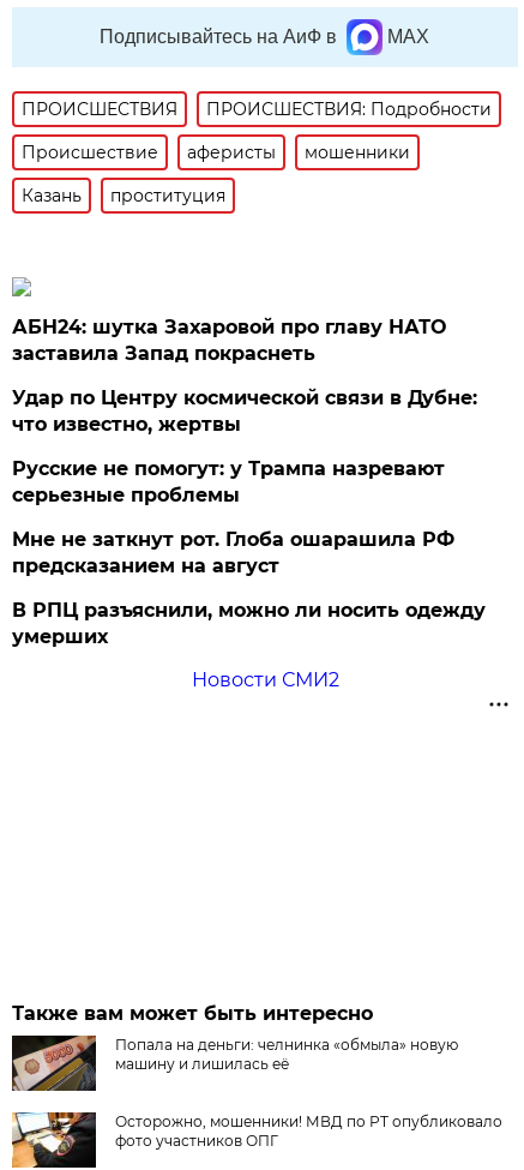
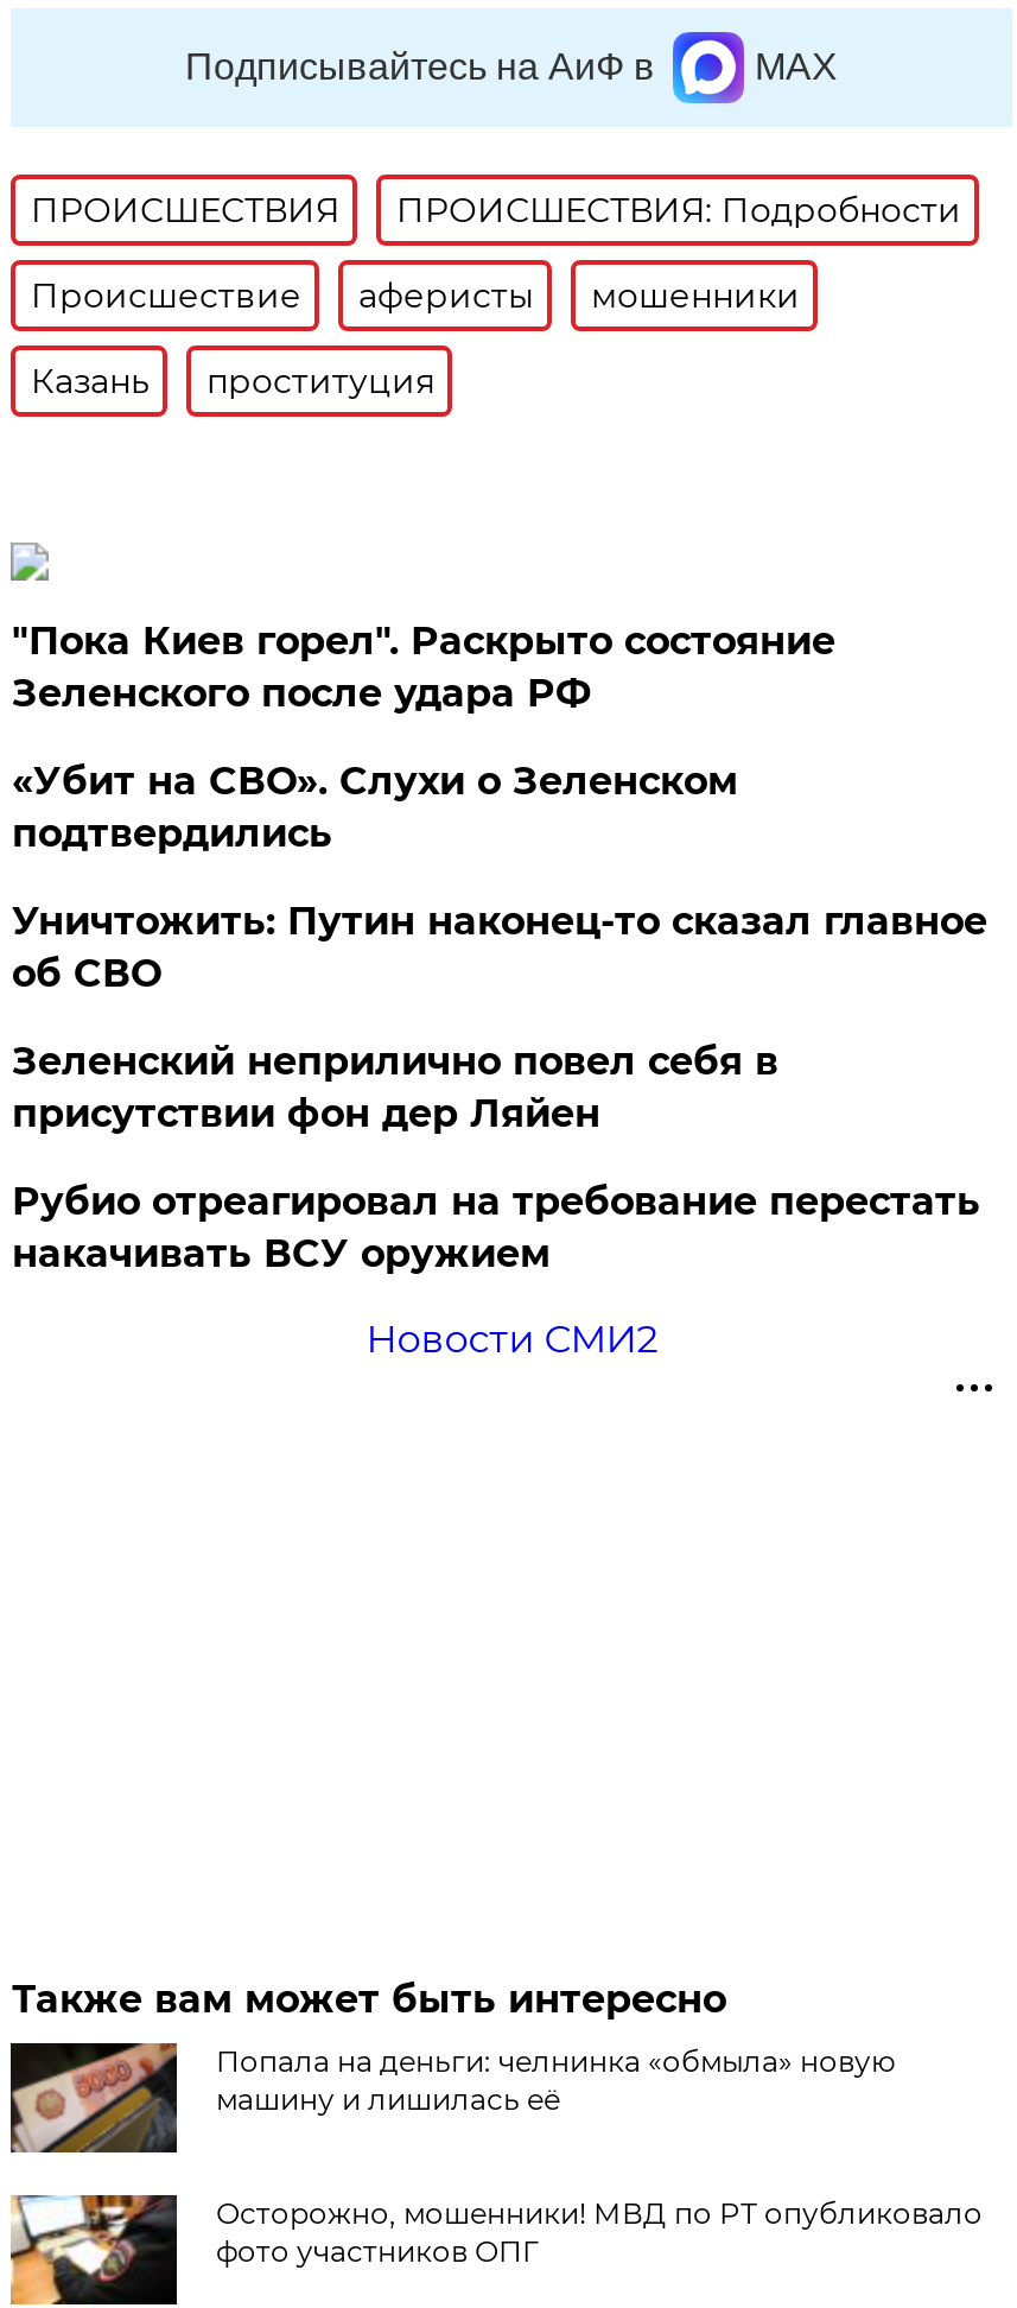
[12,316,447,365] АБН24: шутка Захаровой про главу НАТО | заставила Запад покраснеть -> [12,619,835,716] "Пока Киев горел". Раскрыто состояние | Зеленского после удара РФ
[12,386,478,436] Удар по Центру космической связи в Дубне: | что известно, жертвы -> [12,759,738,856] «Убит на СВО». Слухи о Зеленском | подтвердились
[12,457,445,506] Русские не помогут: у Трампа назревают | серьезные проблемы -> [12,899,987,996] Уничтожить: Путин наконец-то сказал главное | об СВО
[12,528,455,577] Мне не заткнут рот. Глоба ошарашила РФ | предсказанием на август -> [12,1039,778,1136] Зеленский неприлично повел cебя в | присутствии фон дер Ляйен
[12,599,486,648] В РПЦ разъяснили, можно ли носить одежду | умерших -> [12,1179,980,1276] Рубио отреагировал на требование перестать | накачивать ВСУ оружием

